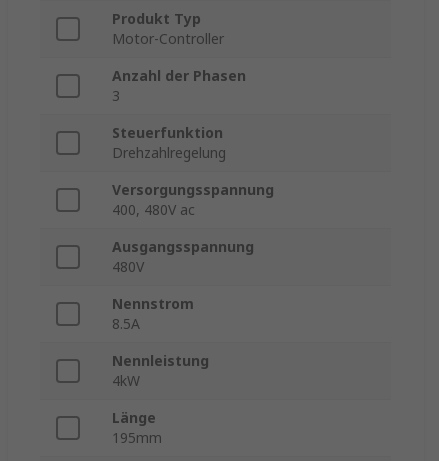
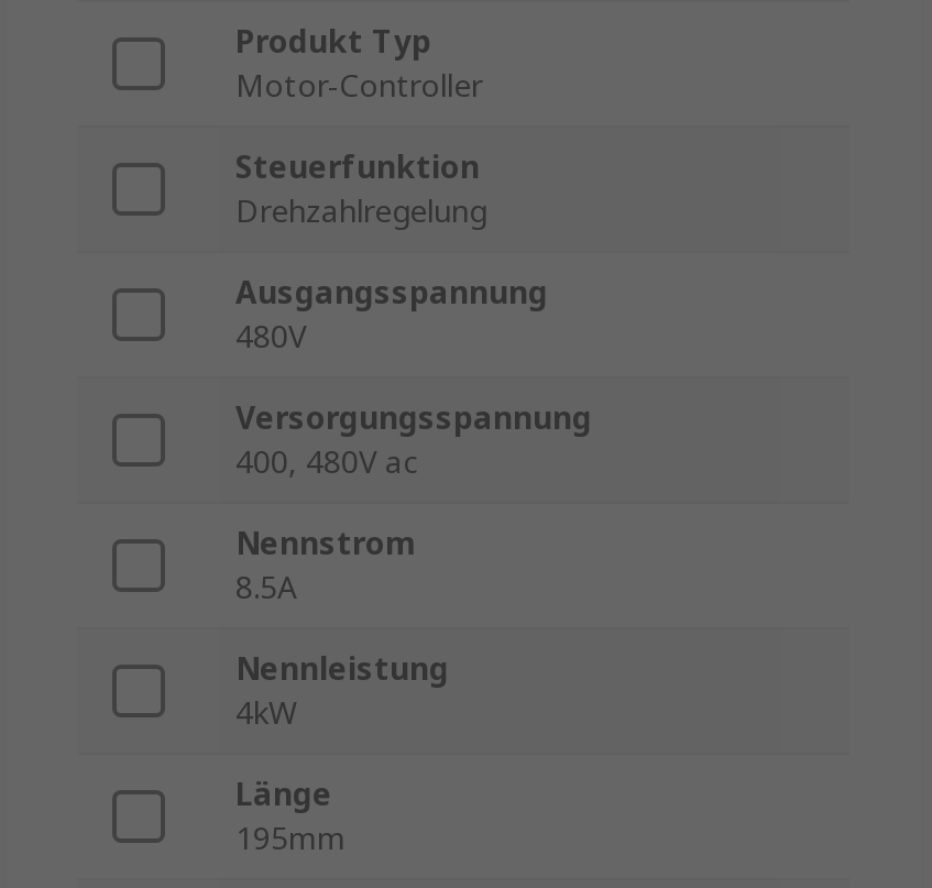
[112,66,246,105] Anzahl der Phasen | 3 -> none
moved [112,237,254,276] -> [235,272,548,358]: Ausgangsspannung | 480V

